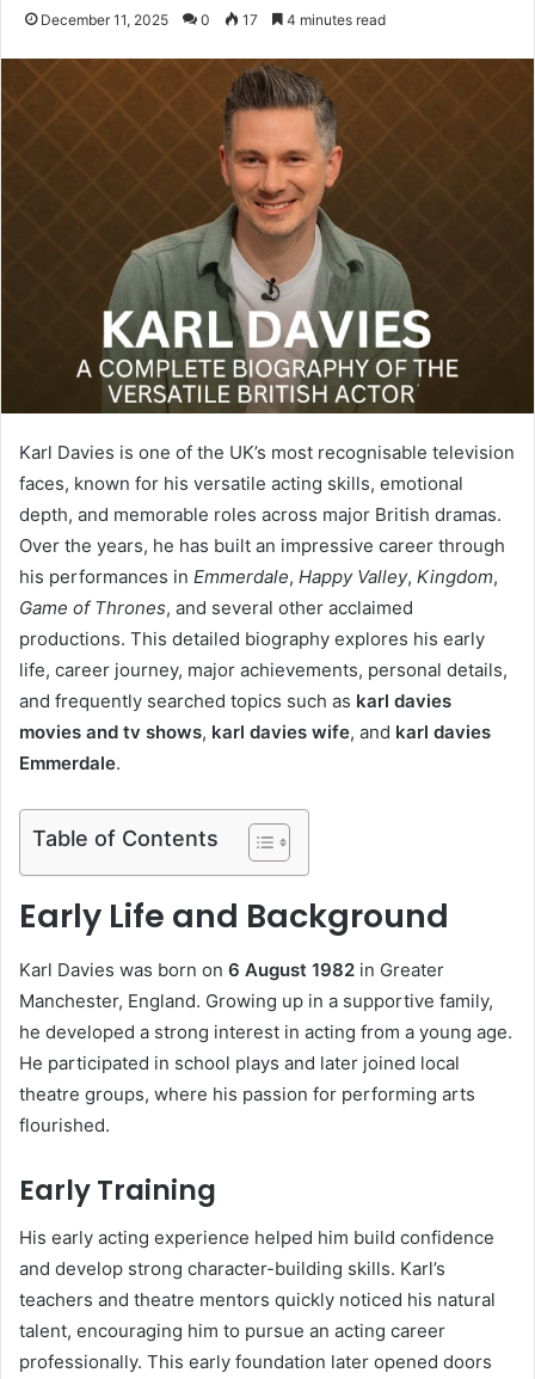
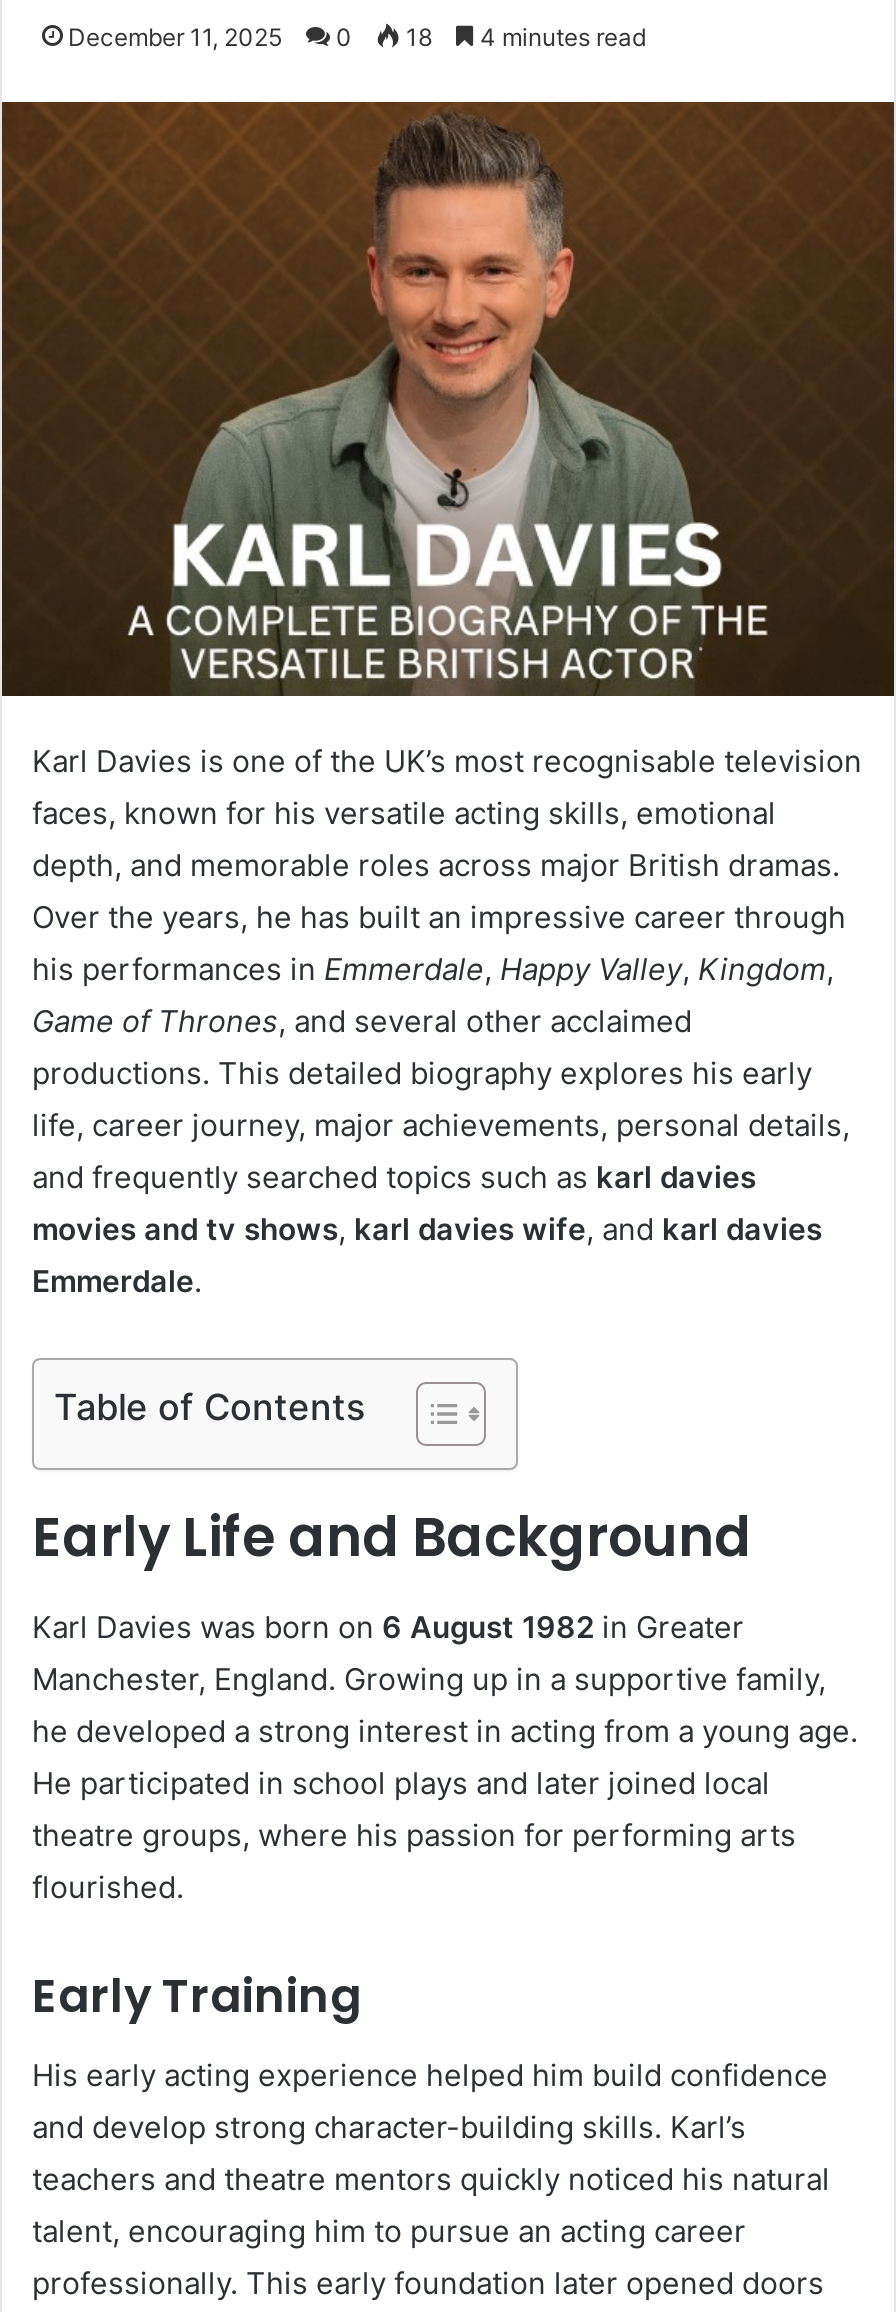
[41,11,386,29] December 11, 2025 0 17 4 minutes read -> [68,22,646,52] December 11, 2025 0 18 4 minutes read

